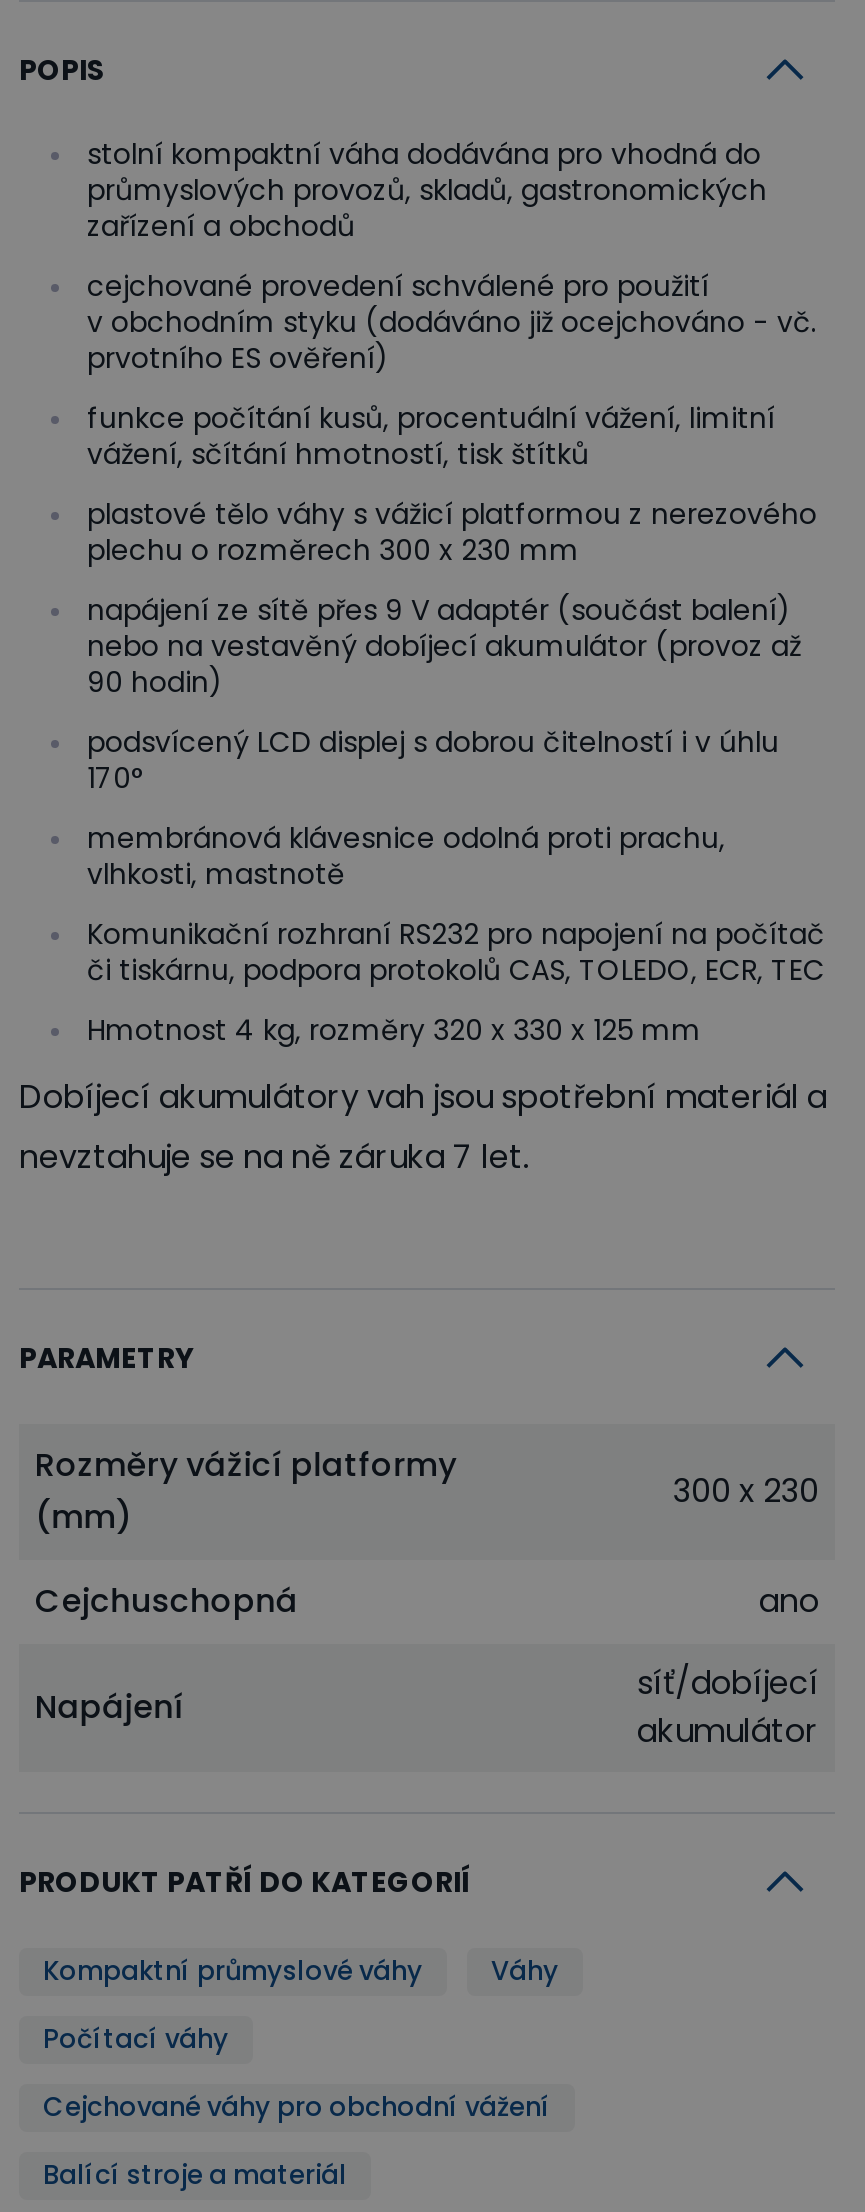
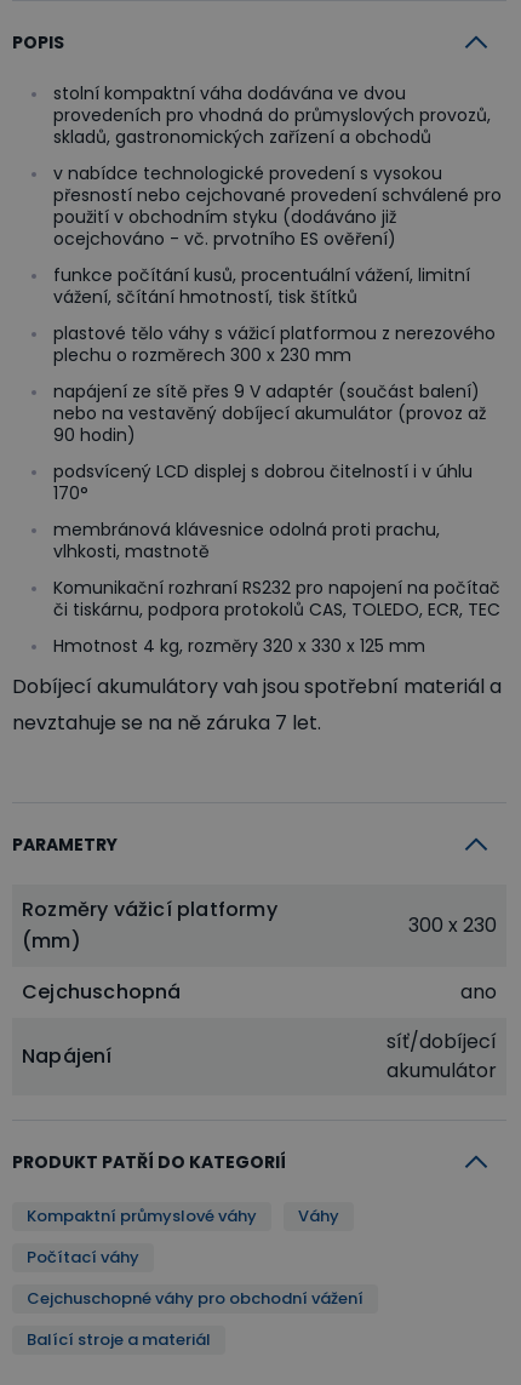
[87,133,767,245] stolní kompaktní váha dodávána pro vhodná do | průmyslových provozů, skladů, gastronomických | zařízení a obchodů -> [53,81,491,149] stolní kompaktní váha dodávána ve dvou | provedeních pro vhodná do průmyslových provozů, | skladů, gastronomických zařízení a obchodů
[87,265,817,377] cejchované provedení schválené pro použití | v obchodním styku (dodáváno již ocejchováno - vč. | prvotního ES ověření) -> [53,161,502,250] v nabídce technologické provedení s vysokou | přesností nebo cejchované provedení schválené pro | použití v obchodním styku (dodáváno již | ocejchováno - vč. prvotního ES ověření)
[43,2087,551,2125] Cejchované váhy pro obchodní vážení -> [27,1286,363,1309] Cejchuschopné váhy pro obchodní vážení

